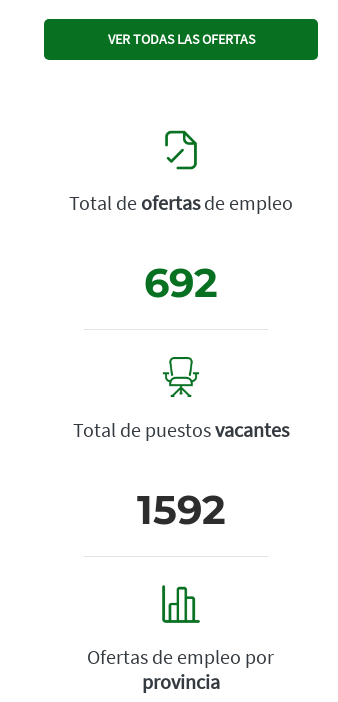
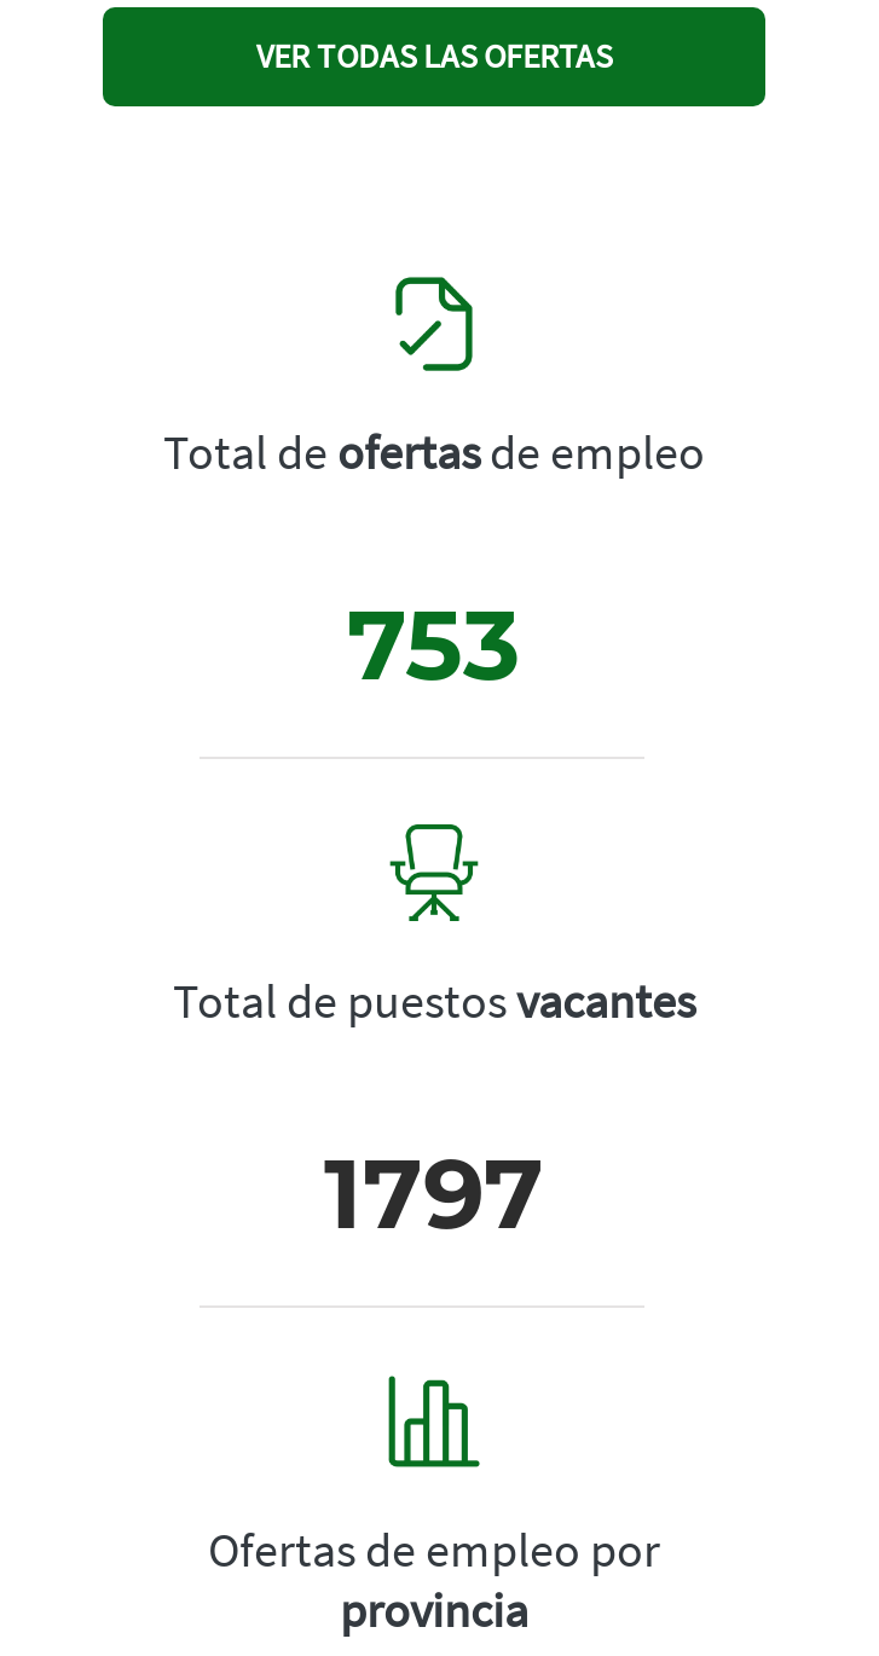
[144,258,218,307] 692 -> [347,586,521,704] 753
[136,485,225,534] 1592 -> [324,1134,544,1253] 1797

